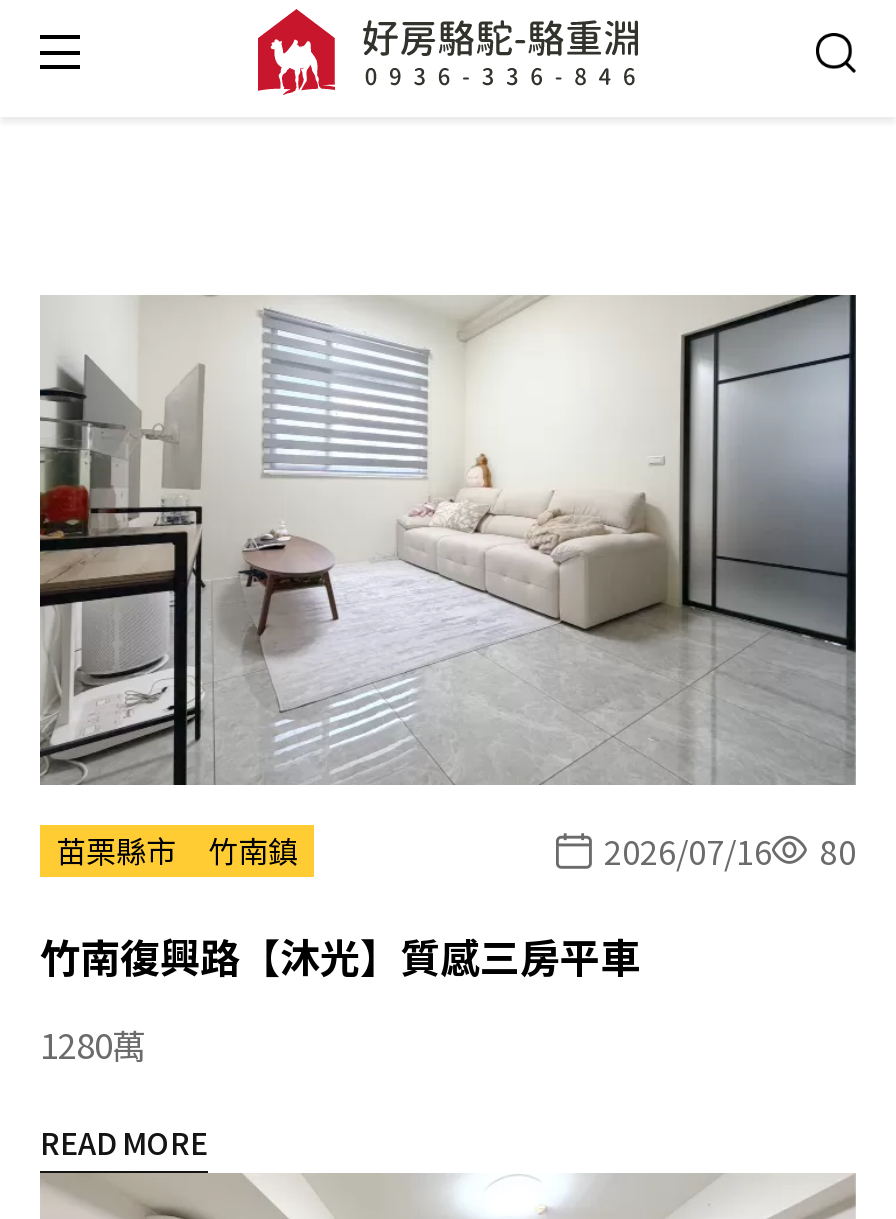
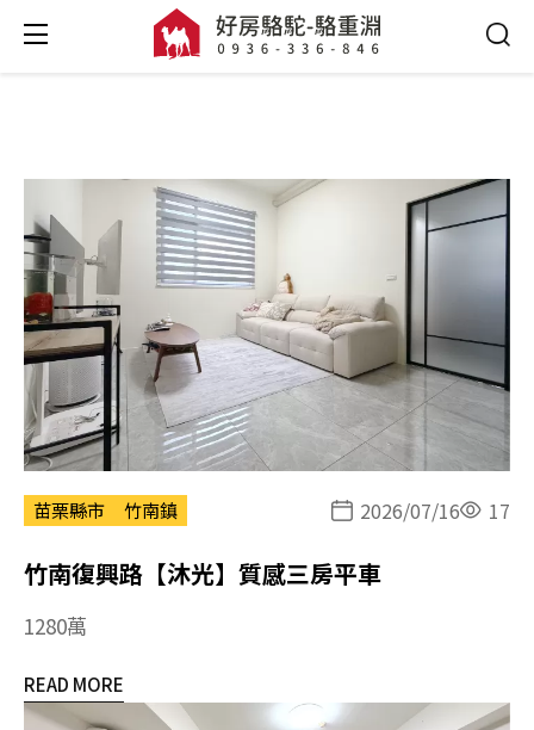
[604,827,856,875] 2026/07/16 80 -> [360,496,510,525] 2026/07/16 17

